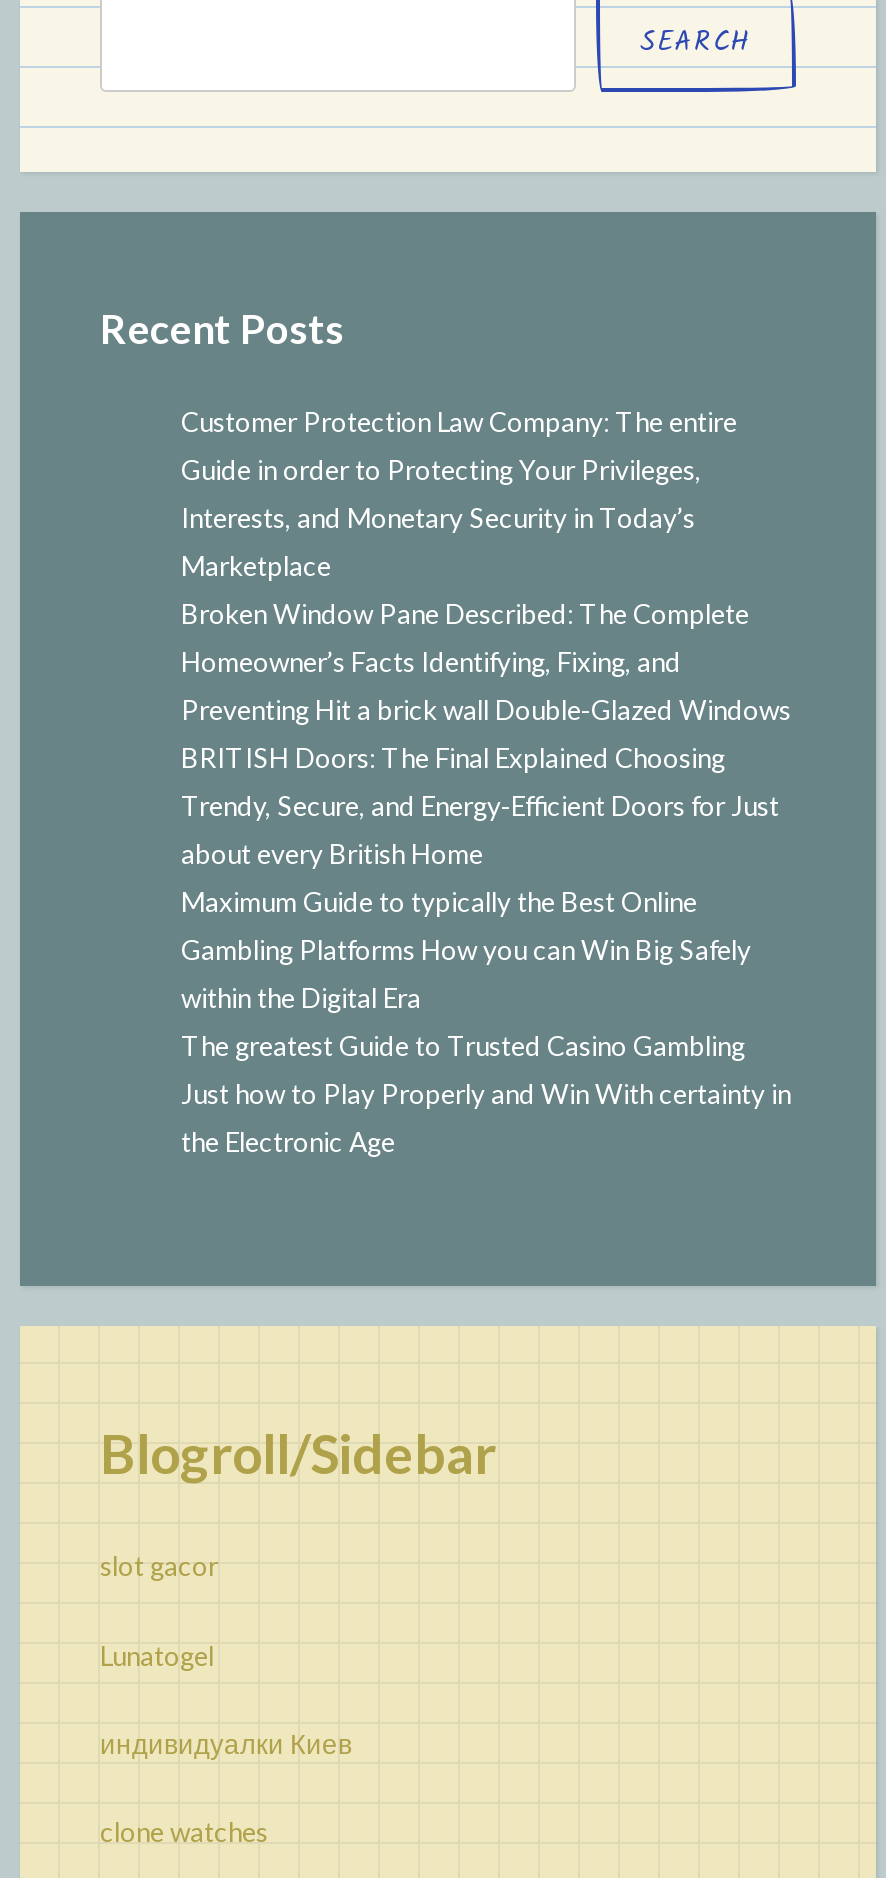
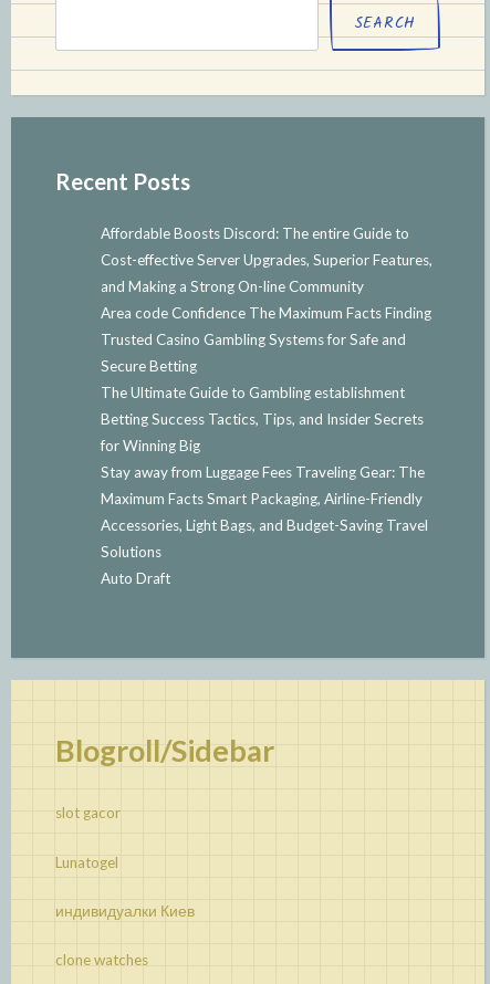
[181,405,791,1157] Customer Protection Law Company: The entire | Guide in order to Protecting Your Privileges, | Interests, and Monetary Security in Today’s | Marketplace | Broken Window Pane Described: The Complete | Homeowner’s Facts Identifying, Fixing, and | Preventing Hit a brick wall Double-Glazed Windows | BRITISH Doors: The Final Explained Choosing | Trendy, Secure, and Energy-Efficient Doors for Just | about every British Home | Maximum Guide to typically the Best Online | Gambling Platforms How you can Win Big Safely | within the Digital Era | The greatest Guide to Trusted Casino Gambling | Just how to Play Properly and Win With certainty in | the Electronic Age -> [100,224,432,587] Affordable Boosts Discord: The entire Guide to | Cost-effective Server Upgrades, Superior Features, | and Making a Strong On-line Community | Area code Confidence The Maximum Facts Finding | Trusted Casino Gambling Systems for Safe and | Secure Betting | The Ultimate Guide to Gambling establishment | Betting Success Tactics, Tips, and Insider Secrets | for Winning Big | Stay away from Luggage Fees Traveling Gear: The | Maximum Facts Smart Packaging, Airline-Friendly | Accessories, Light Bags, and Budget-Saving Travel | Solutions | Auto Draft

